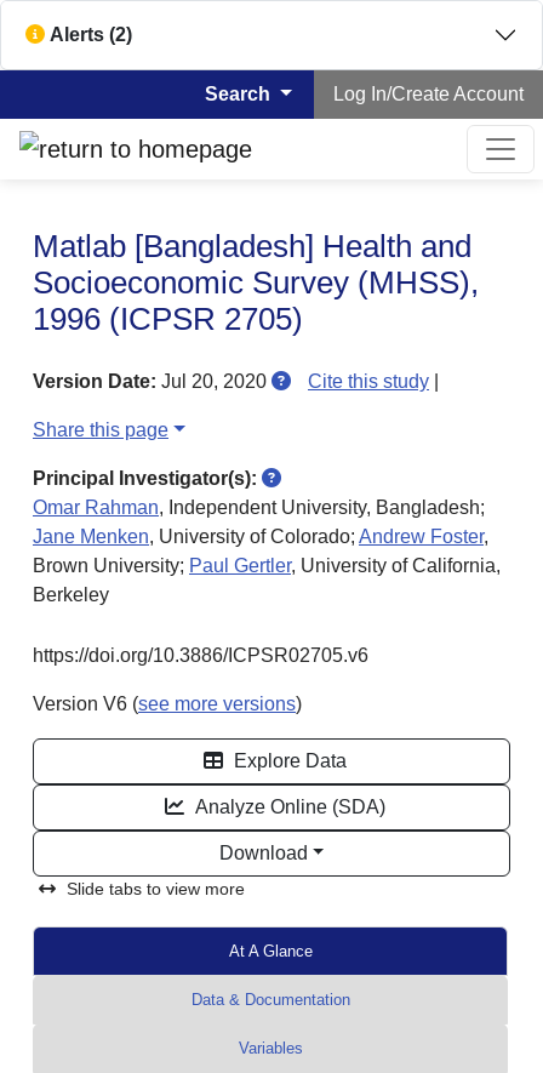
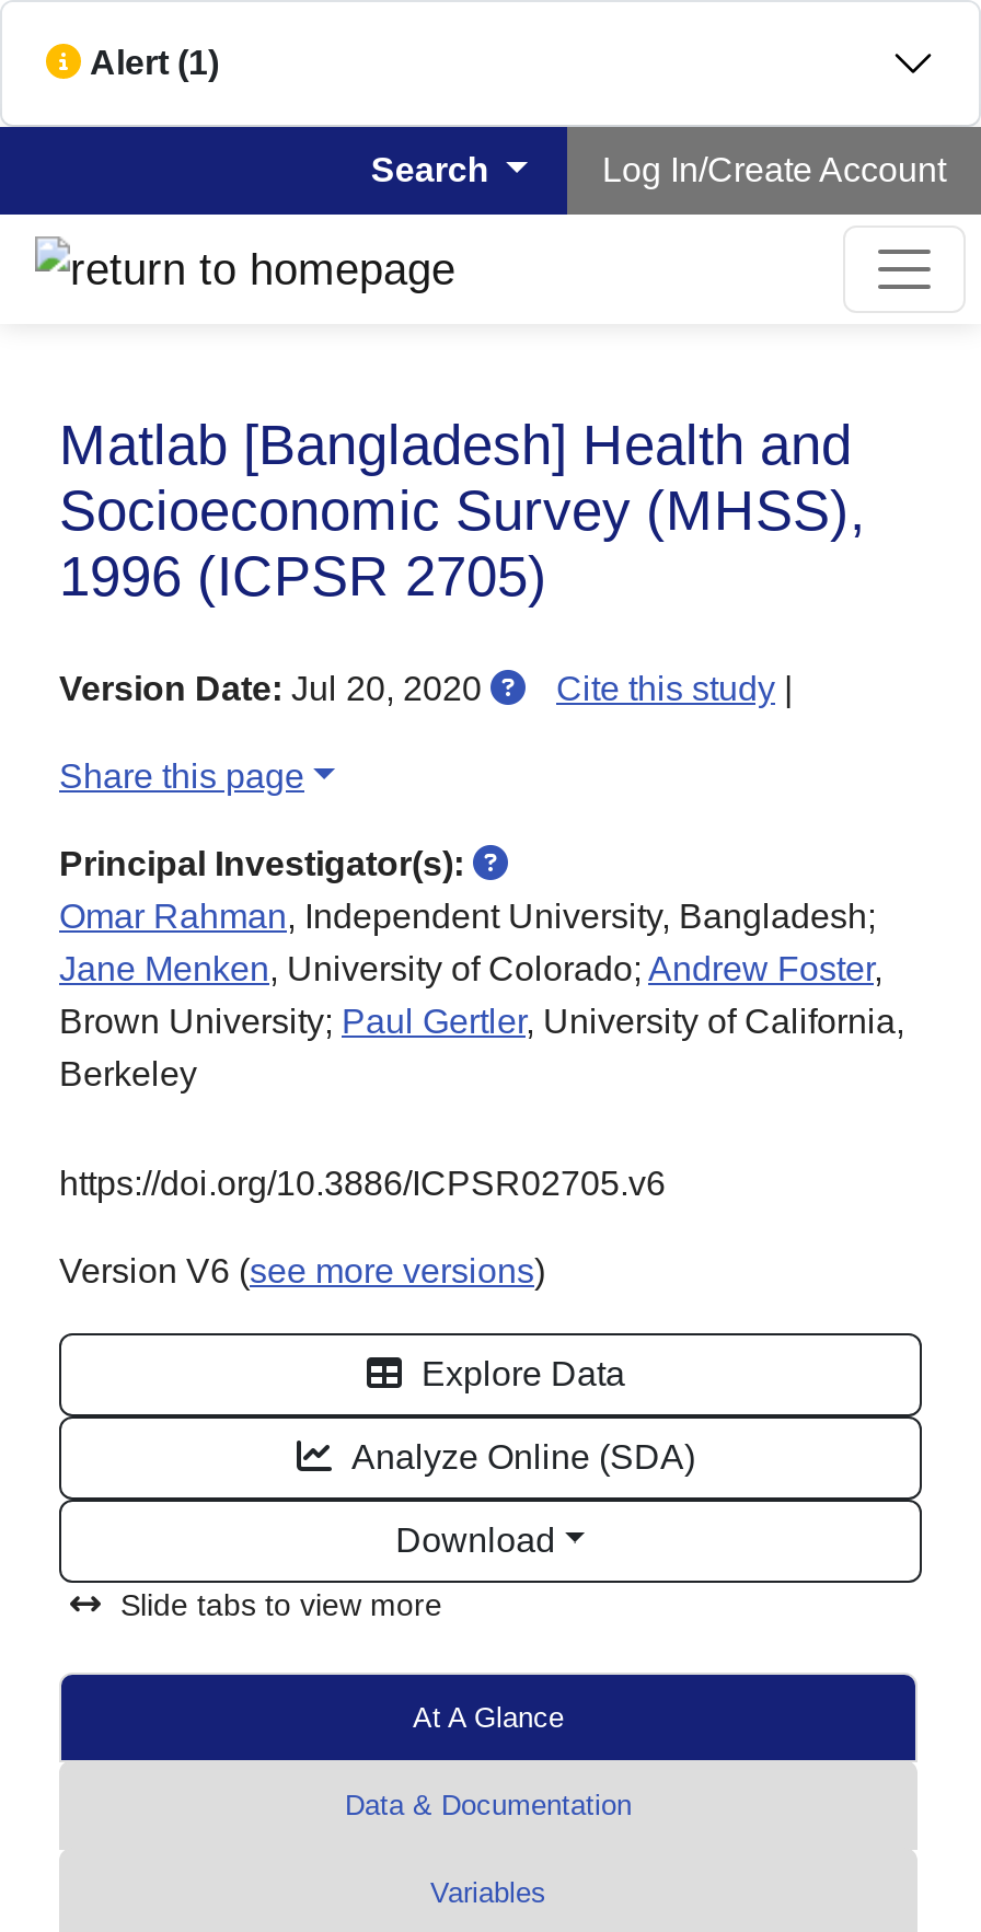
[45,24,132,45] Alerts (2) -> [81,44,219,81] Alert (1)

